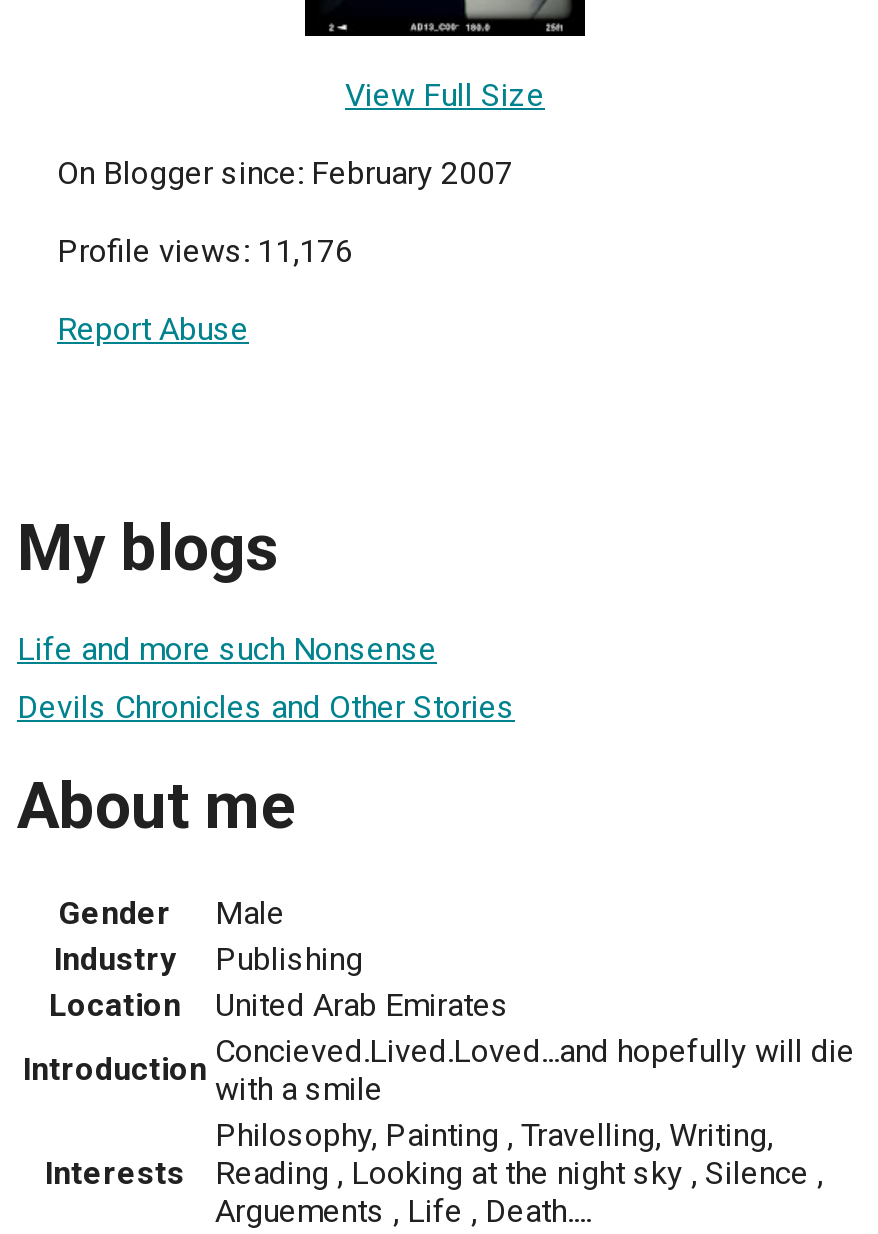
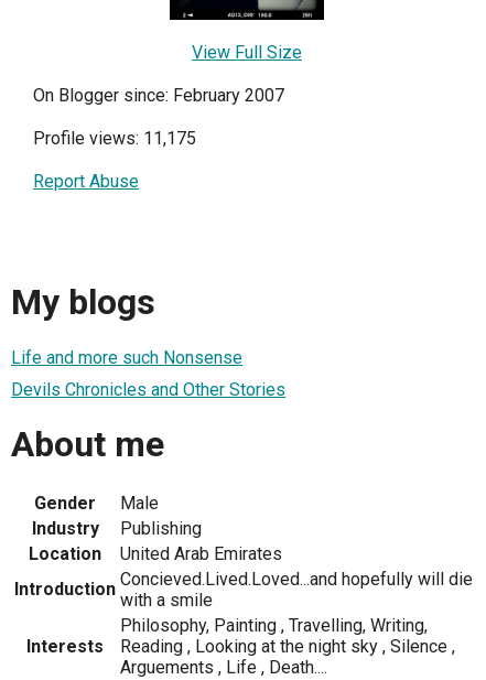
[57,232,353,270] Profile views: 11,176 -> [33,128,196,149] Profile views: 11,175

